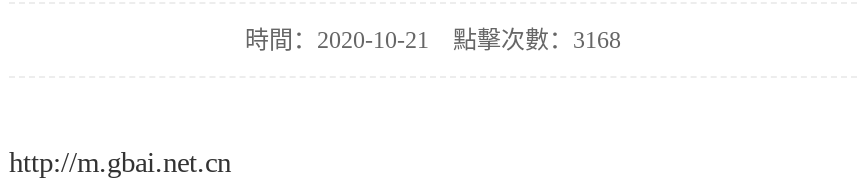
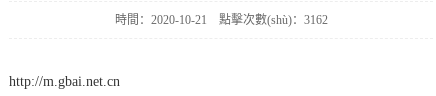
[245,25,621,53] 時間：2020-10-21 點擊次數：3168 -> [114,13,327,27] 時間：2020-10-21 點擊次數(shù)：3162

